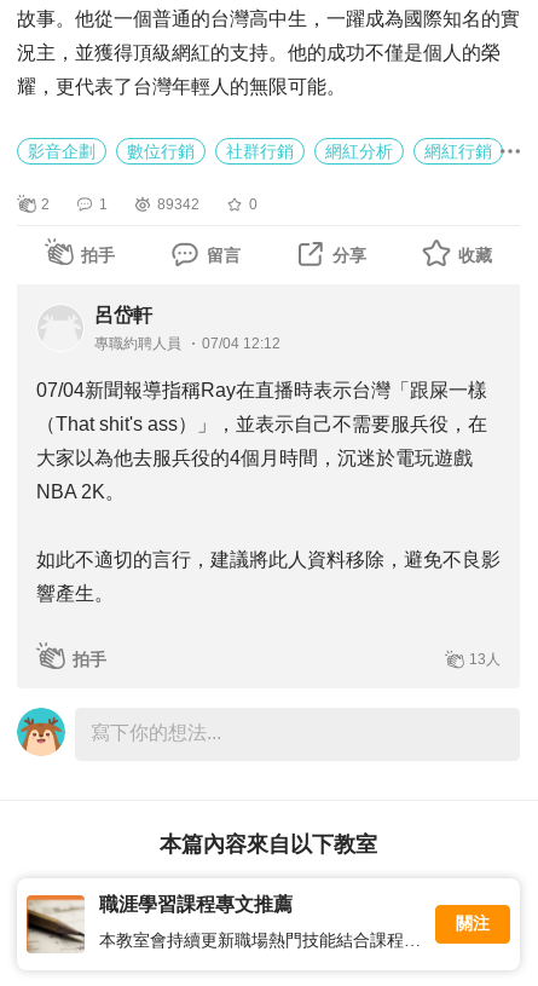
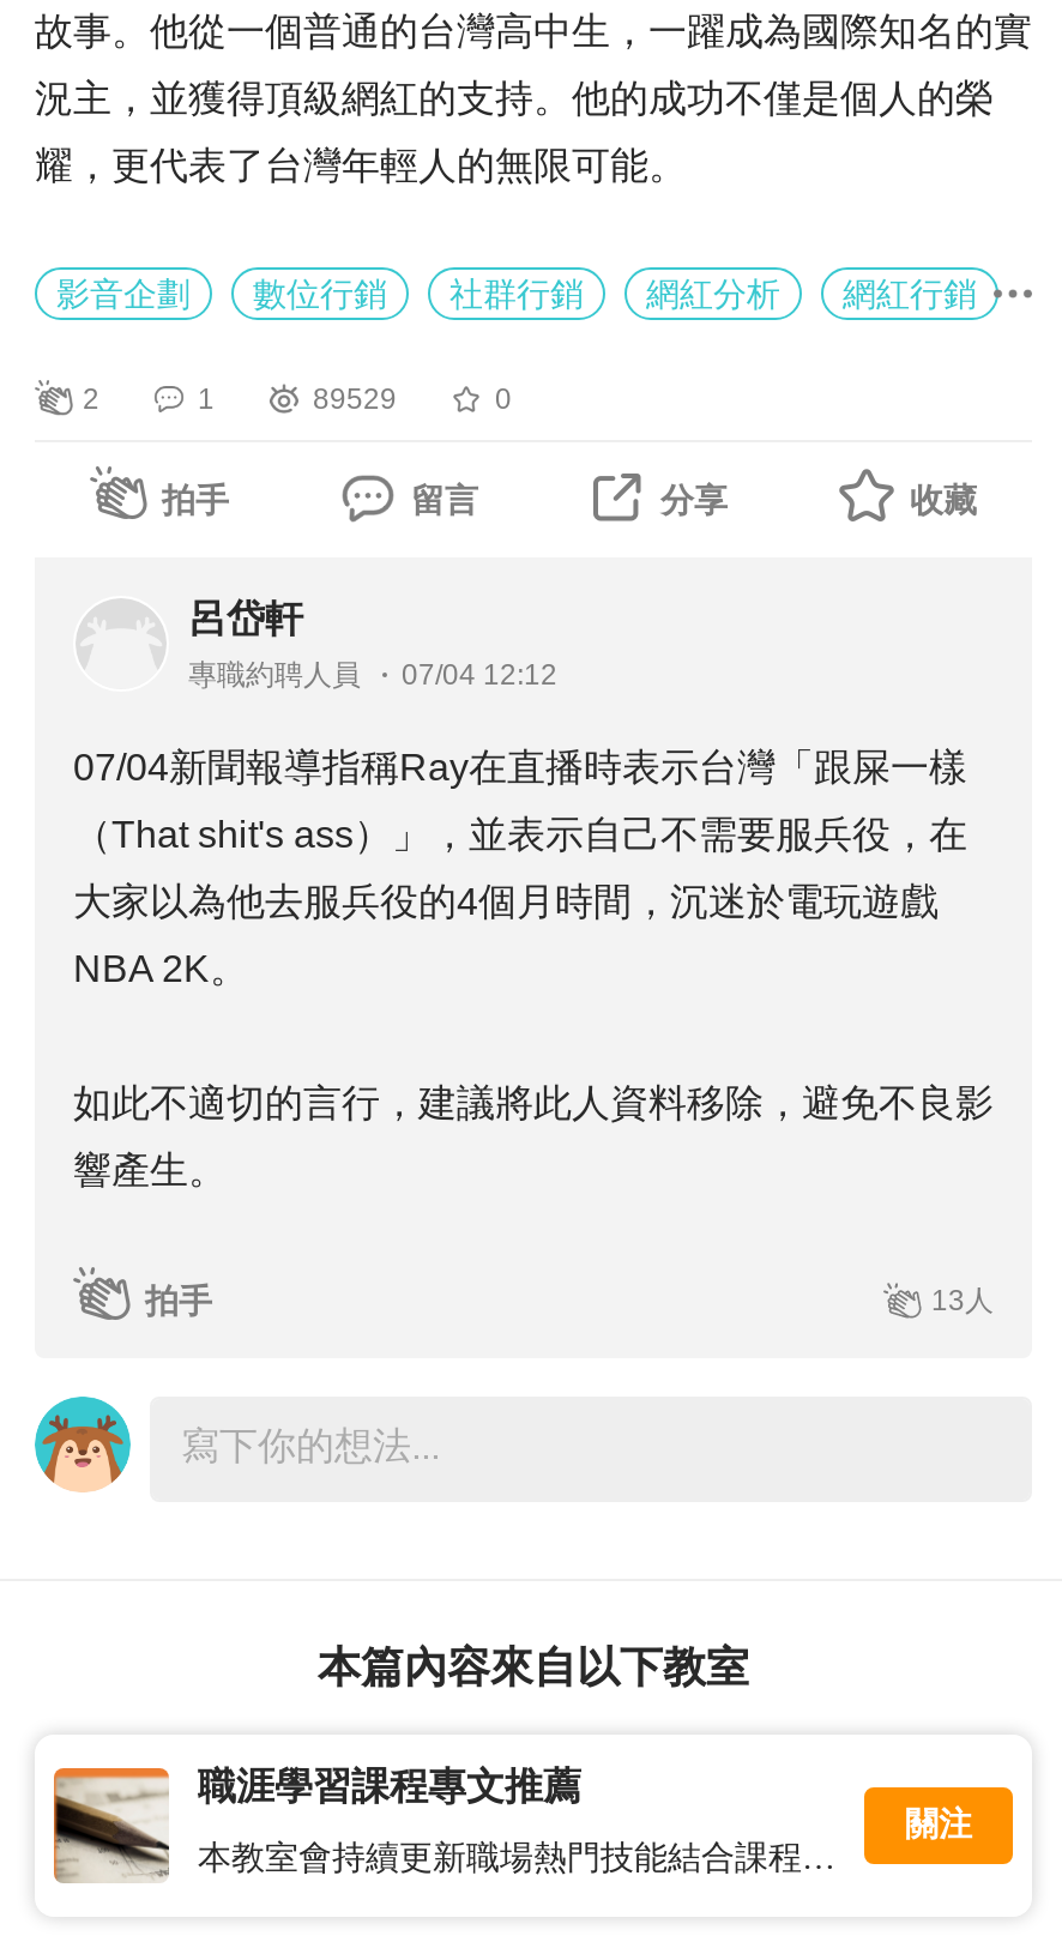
[157,196,199,213] 89342 -> [313,382,397,416] 89529

